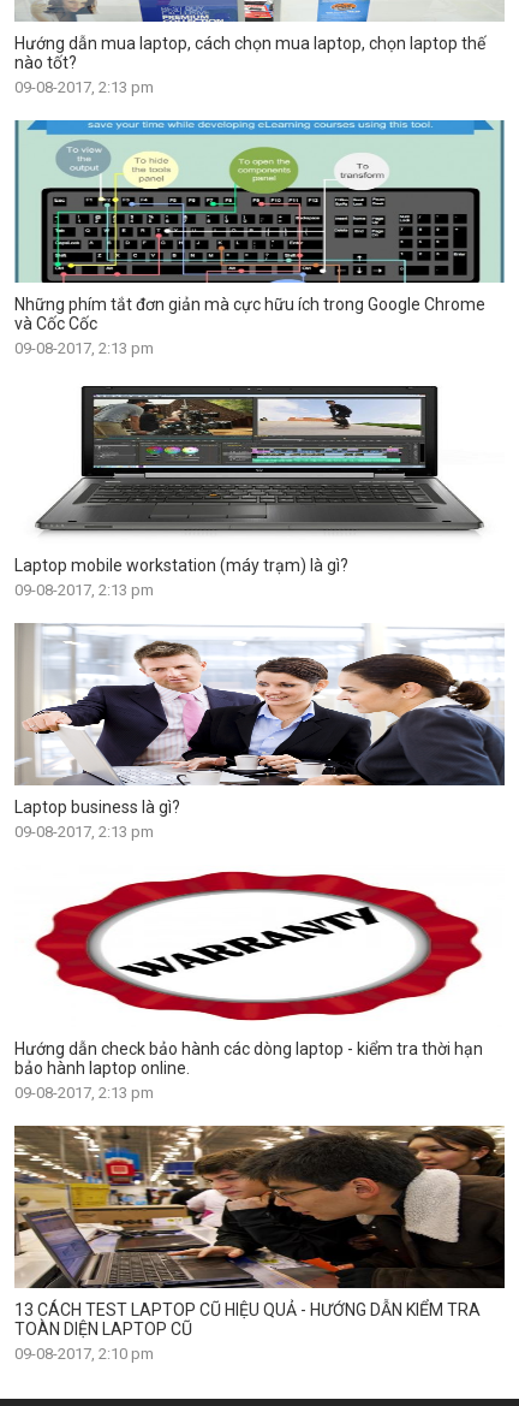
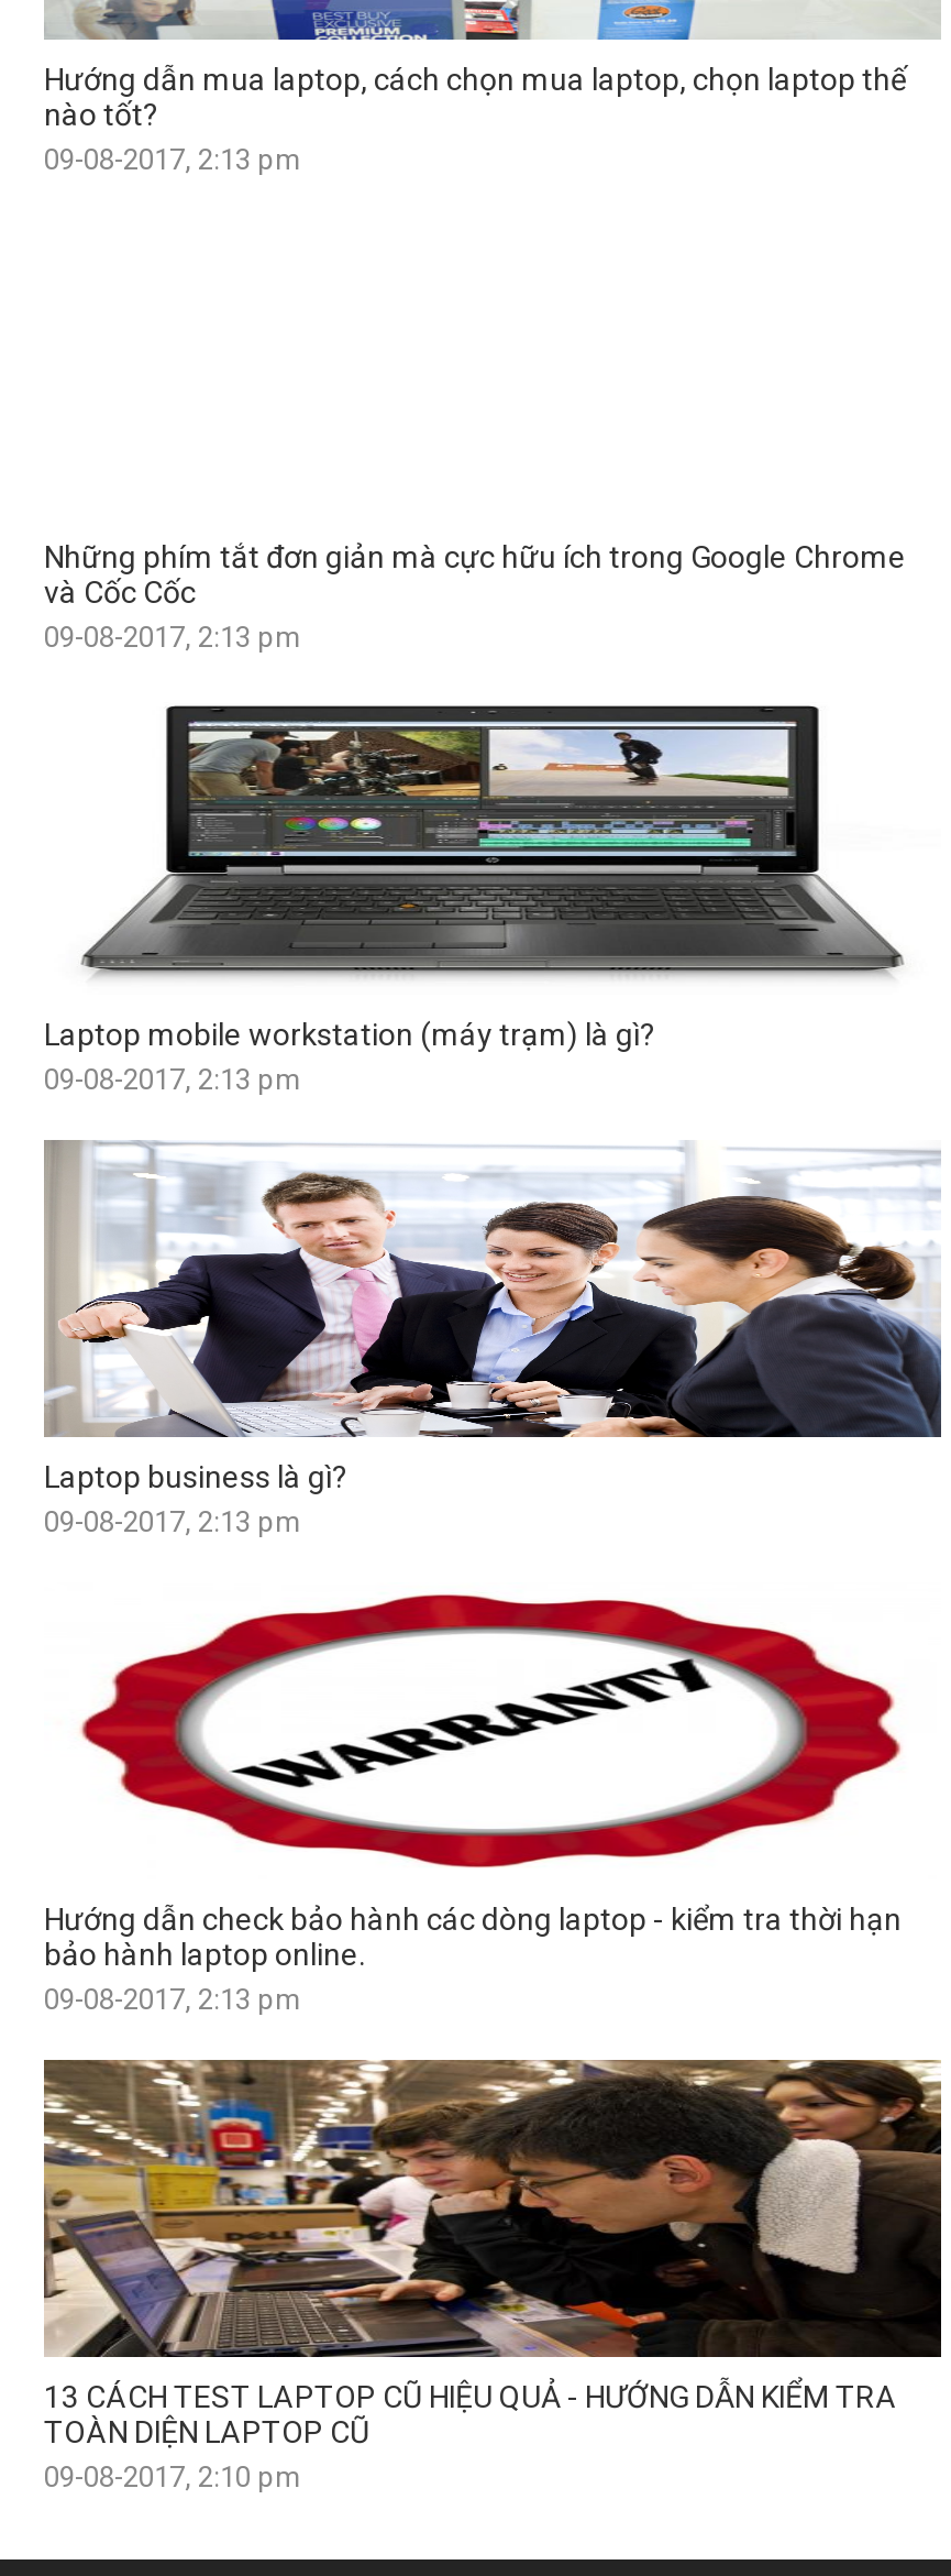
[13,119,506,284] [image] -> none

